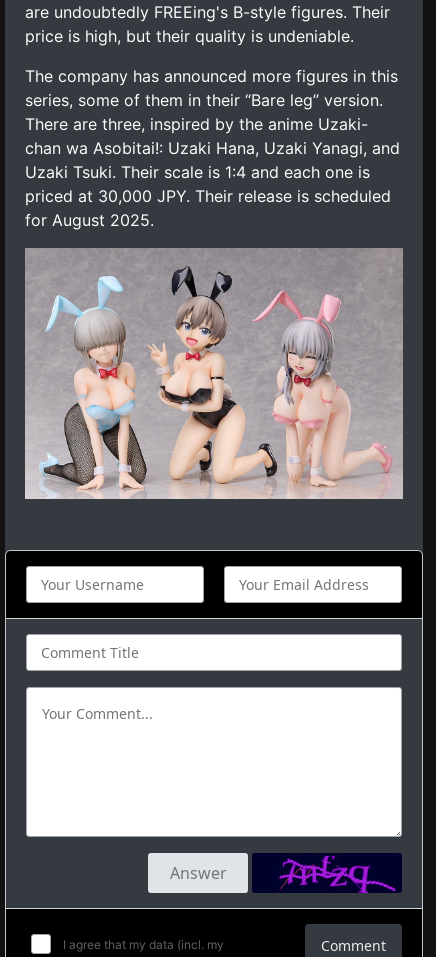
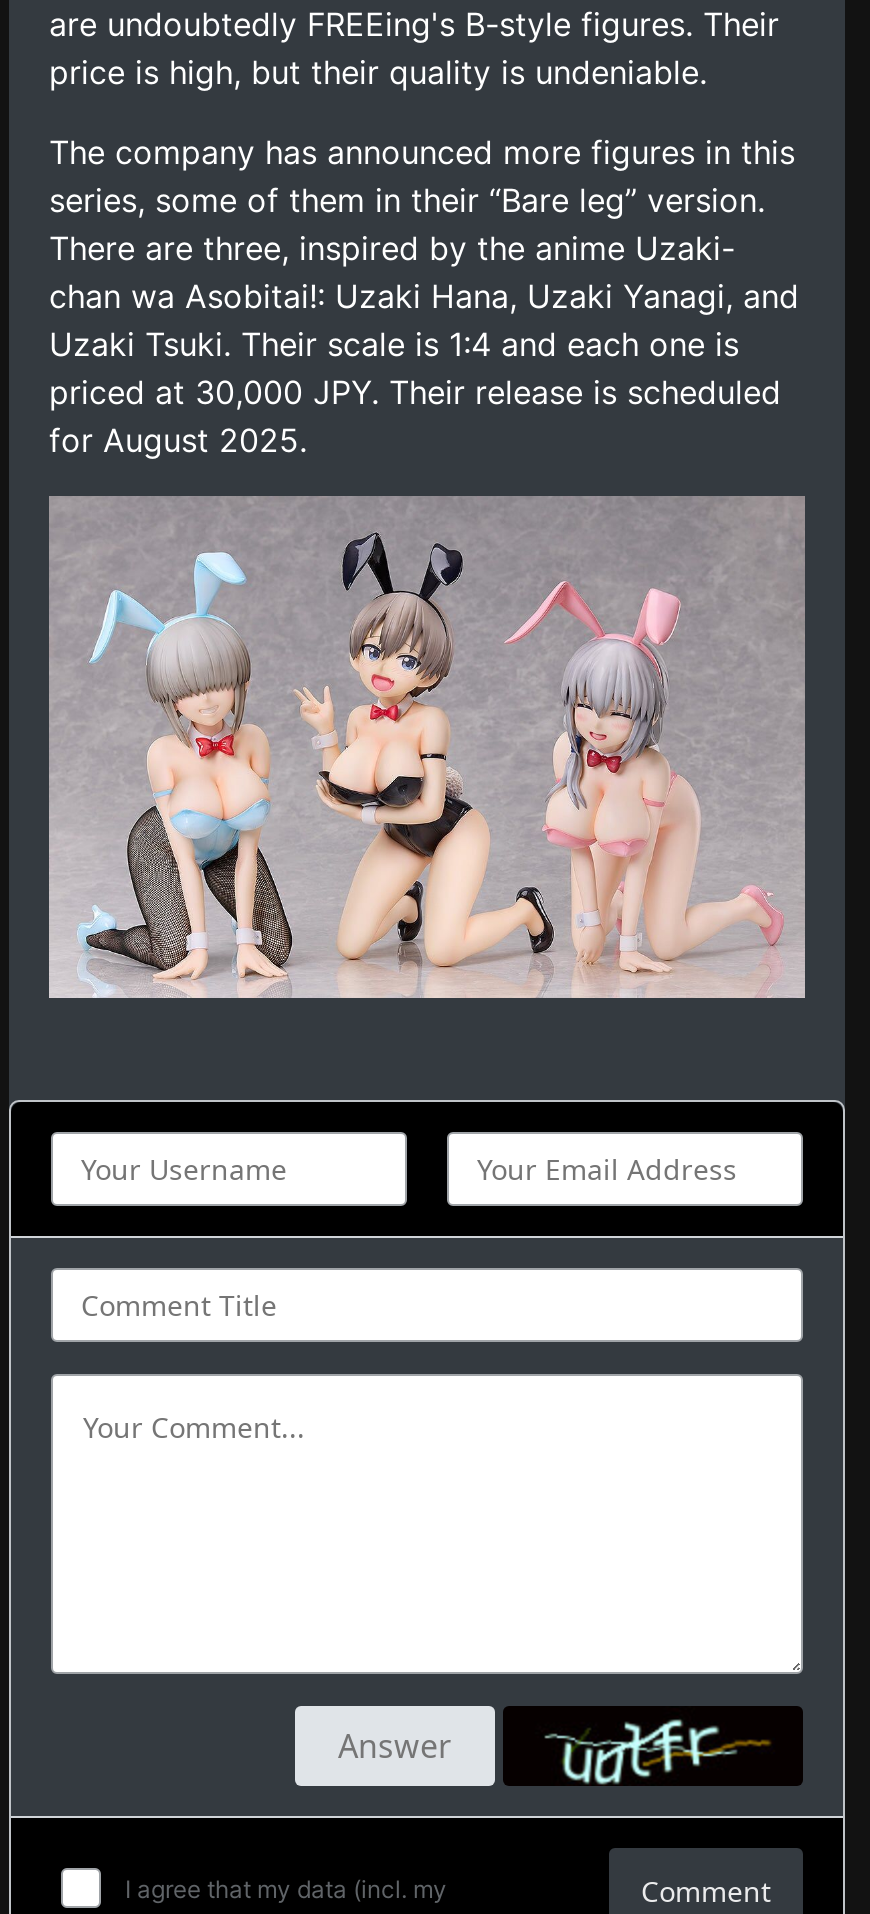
[254,854,400,894] [image] -> [505,1708,801,1786] [image]

